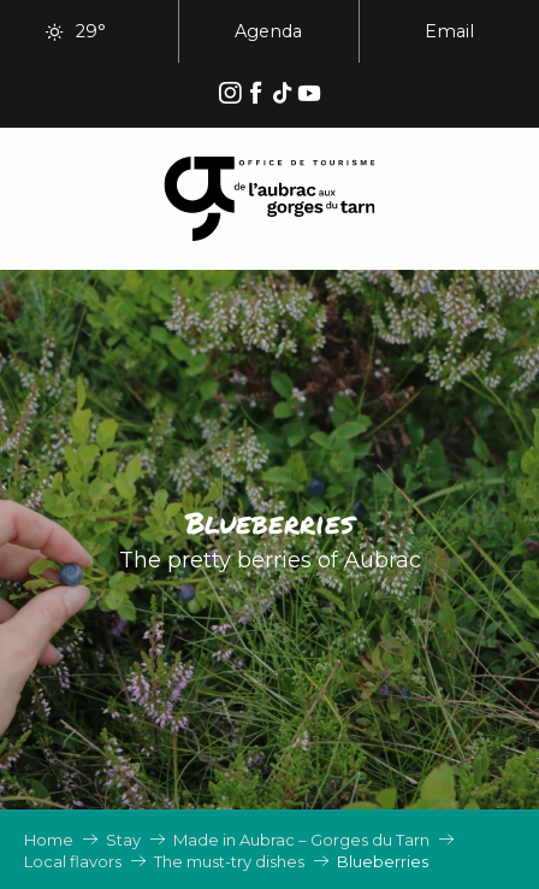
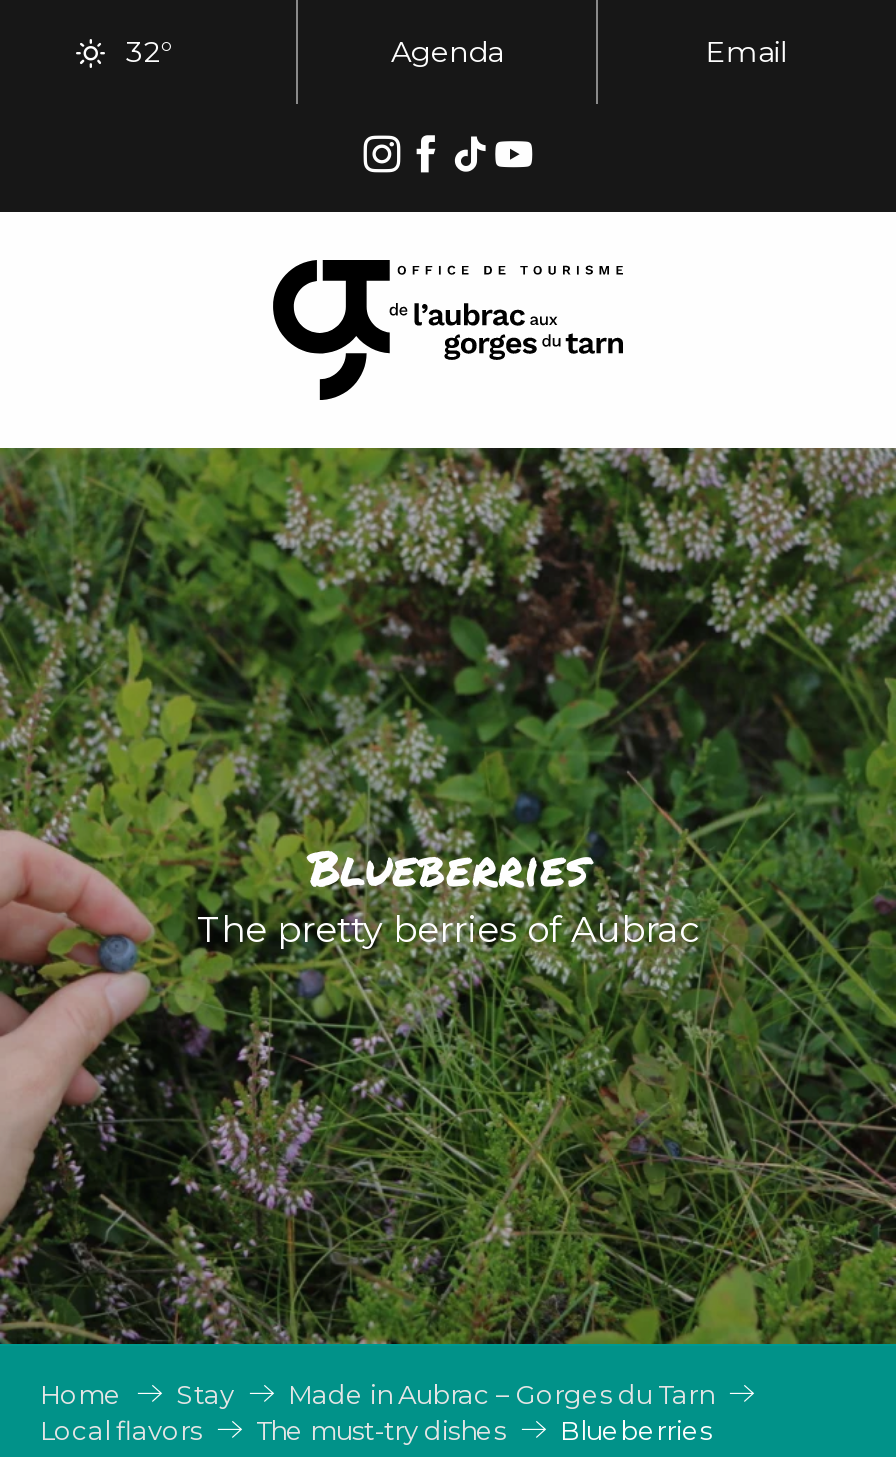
[76,20,106,42] 29° -> [126,34,174,70] 32°

